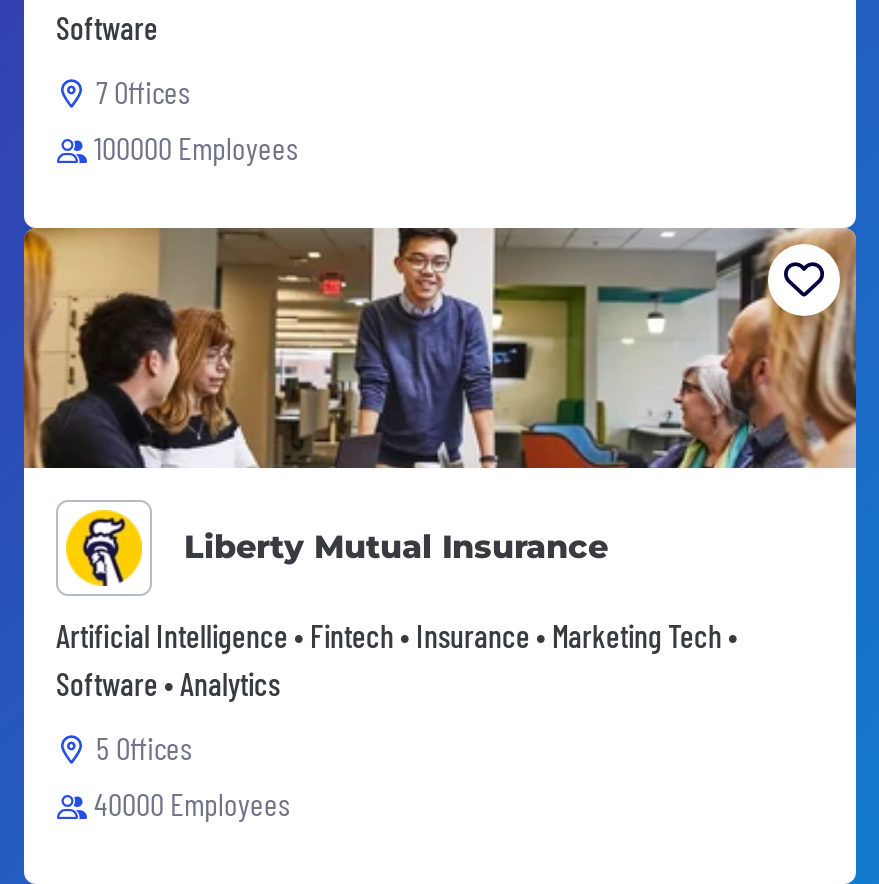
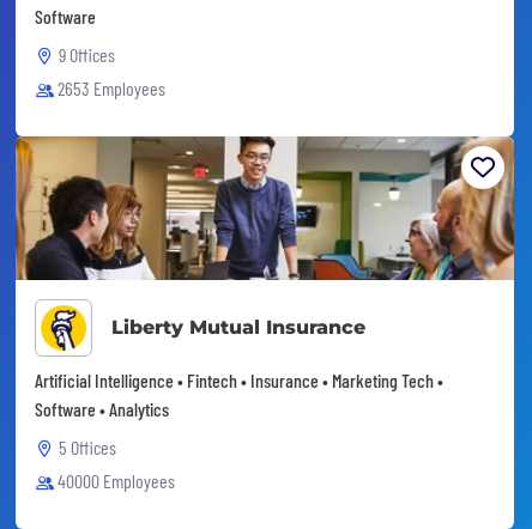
[96,71,190,109] 7 Offices -> [59,43,115,65] 9 Offices
[94,127,298,165] 100000 Employees -> [58,76,165,99] 2653 Employees

